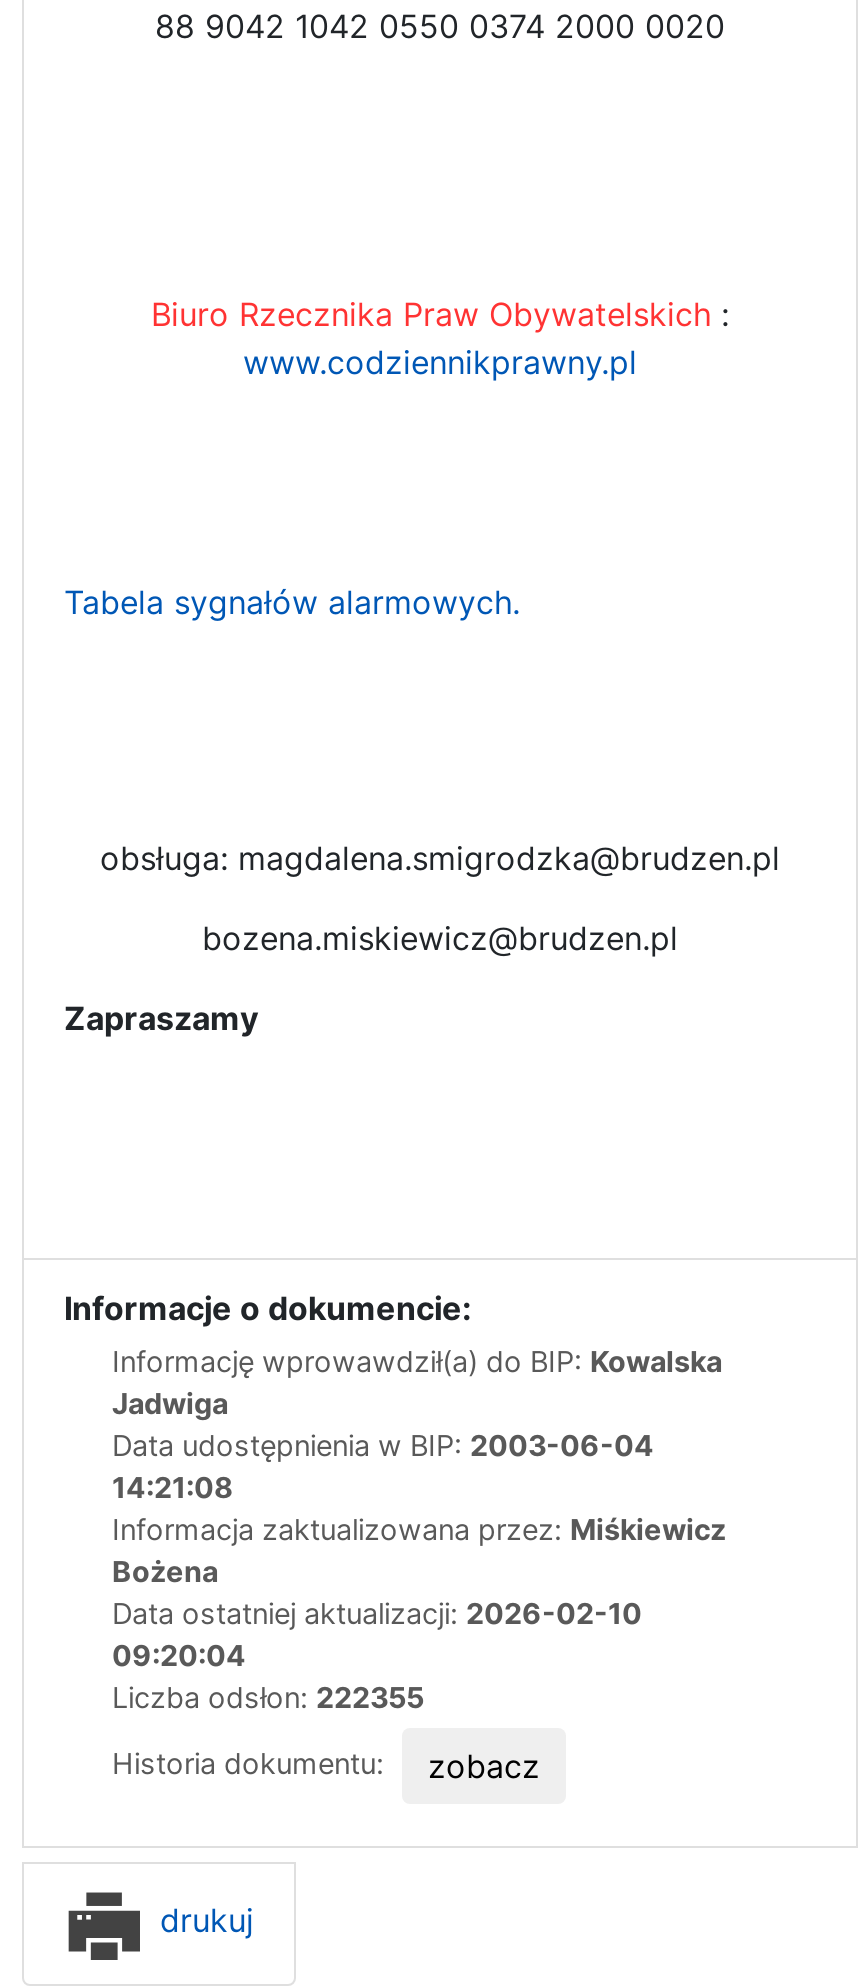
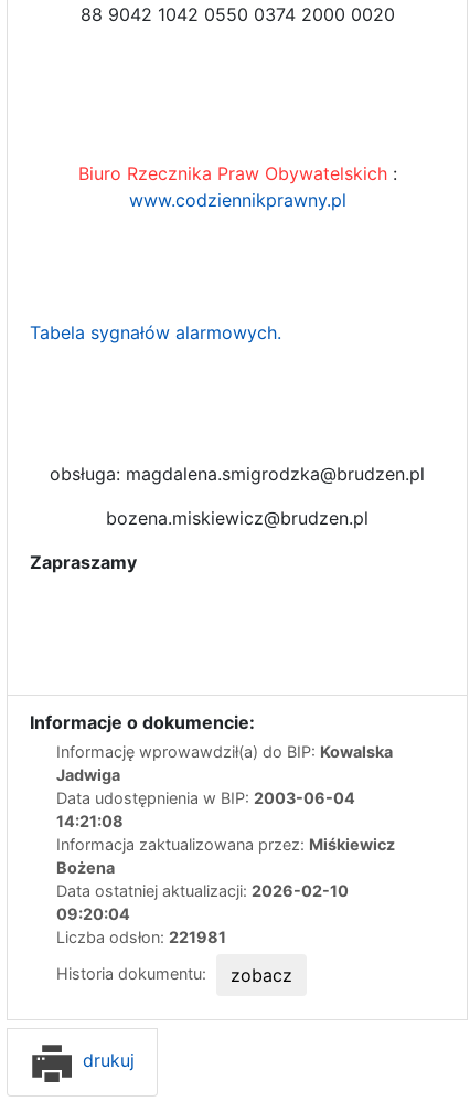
[112,1680,424,1714] Liczba odsłon: 222355 -> [56,928,226,946] Liczba odsłon: 221981

